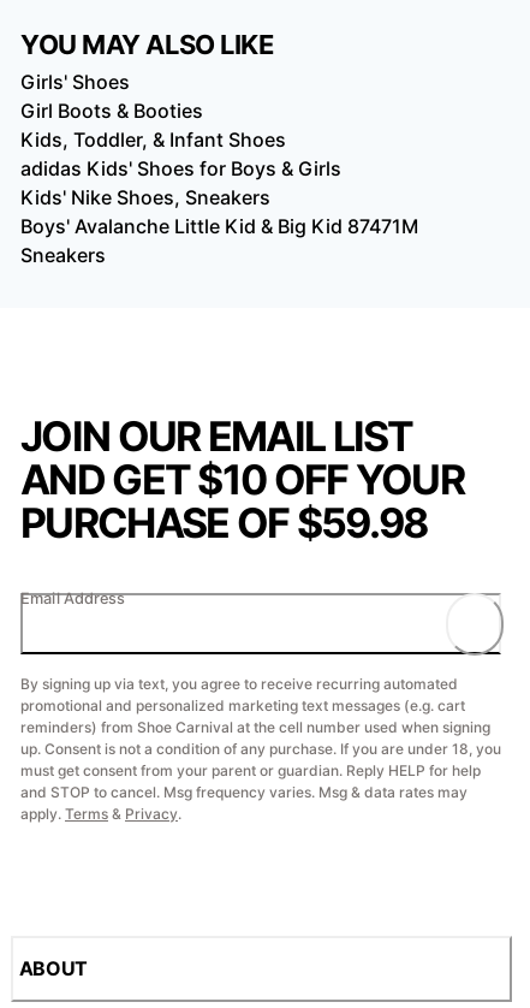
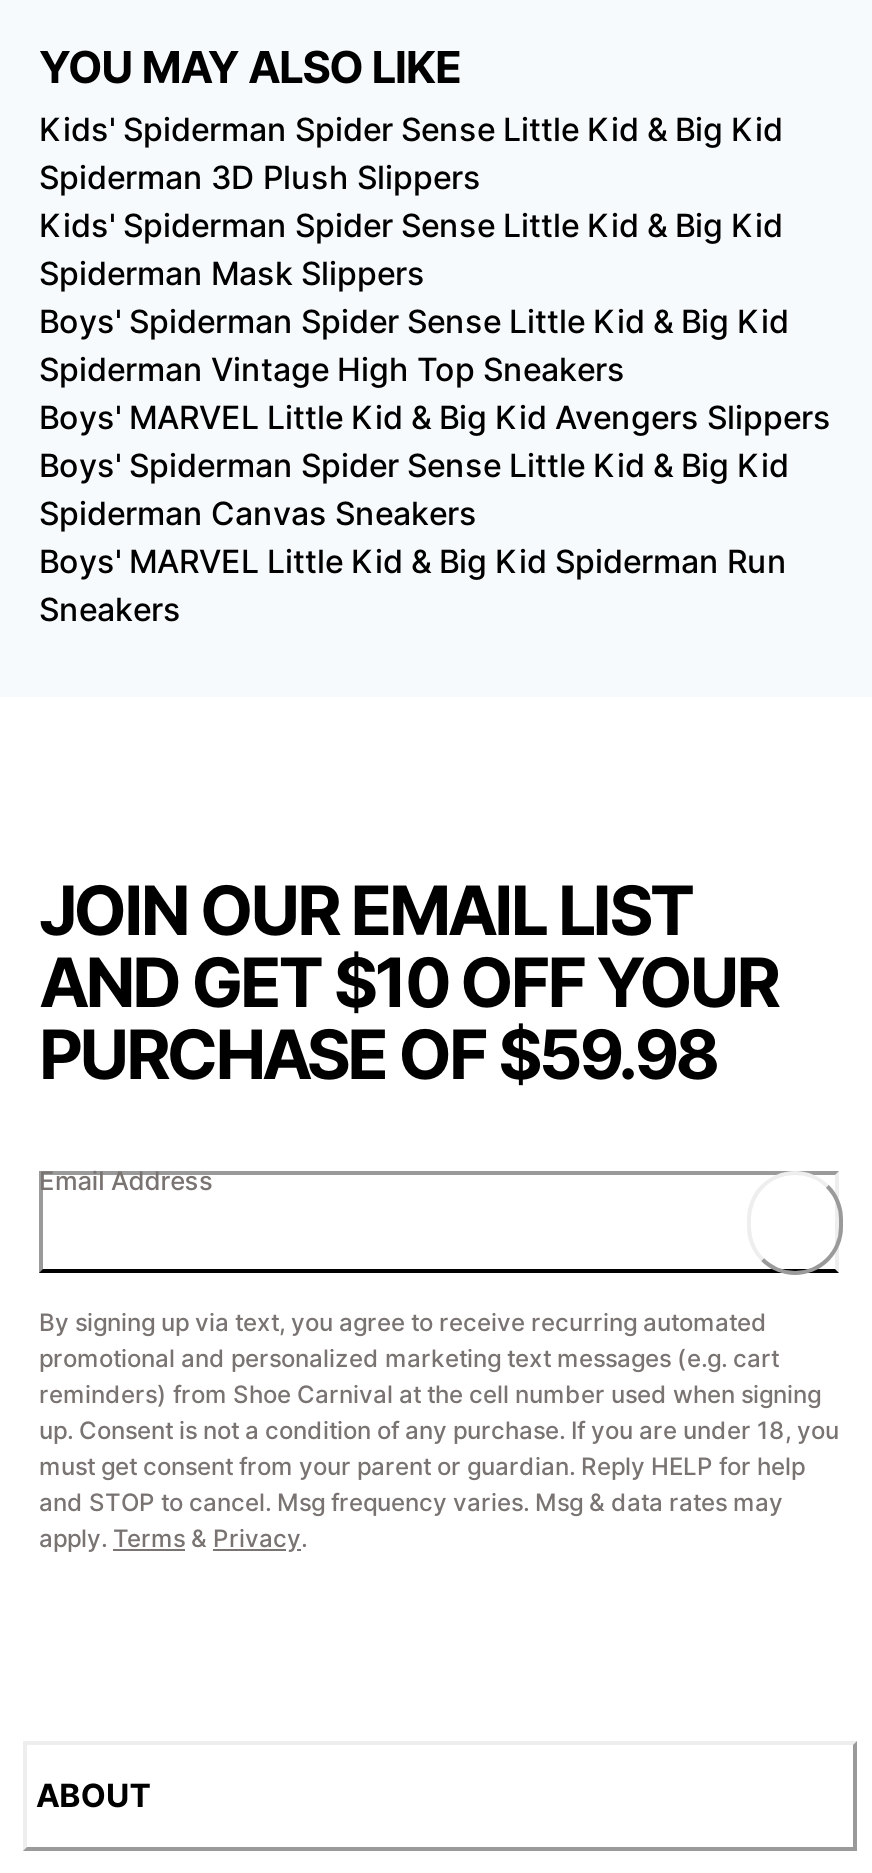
[20,70,418,239] Girls' Shoes | Girl Boots & Booties | Kids, Toddler, & Infant Shoes | adidas Kids' Shoes for Boys & Girls | Kids' Nike Shoes, Sneakers | Boys' Avalanche Little Kid & Big Kid 87471M -> [39,110,831,582] Kids' Spiderman Spider Sense Little Kid & Big Kid | Spiderman 3D Plush Slippers | Kids' Spiderman Spider Sense Little Kid & Big Kid | Spiderman Mask Slippers | Boys' Spiderman Spider Sense Little Kid & Big Kid | Spiderman Vintage High Top Sneakers | Boys' MARVEL Little Kid & Big Kid Avengers Slippers | Boys' Spiderman Spider Sense Little Kid & Big Kid | Spiderman Canvas Sneakers | Boys' MARVEL Little Kid & Big Kid Spiderman Run

